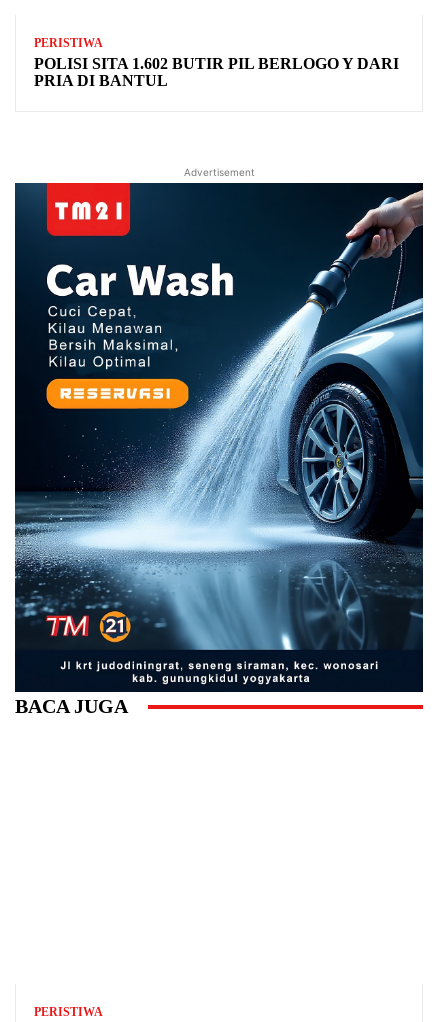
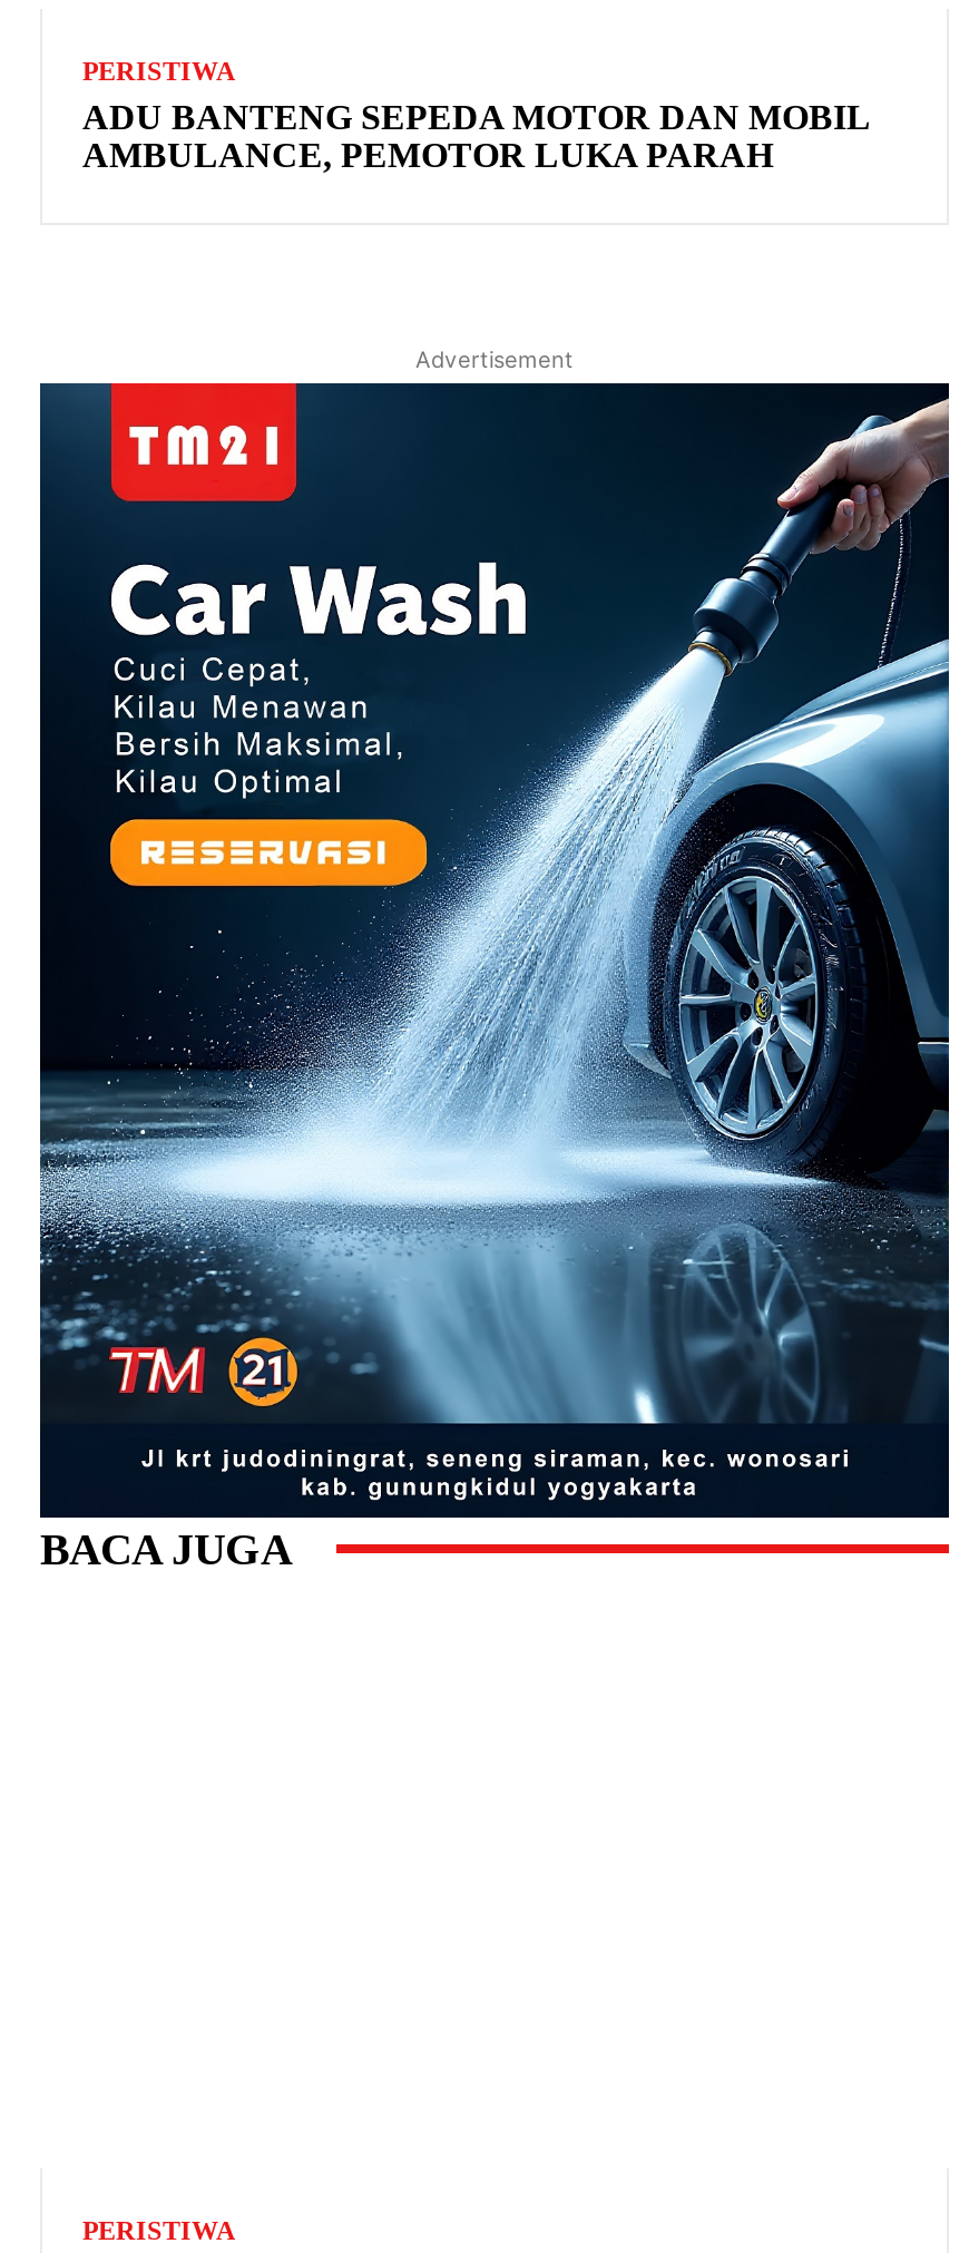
[34,55,399,89] POLISI SITA 1.602 BUTIR PIL BERLOGO Y DARI | PRIA DI BANTUL -> [82,98,871,173] ADU BANTENG SEPEDA MOTOR DAN MOBIL | AMBULANCE, PEMOTOR LUKA PARAH

